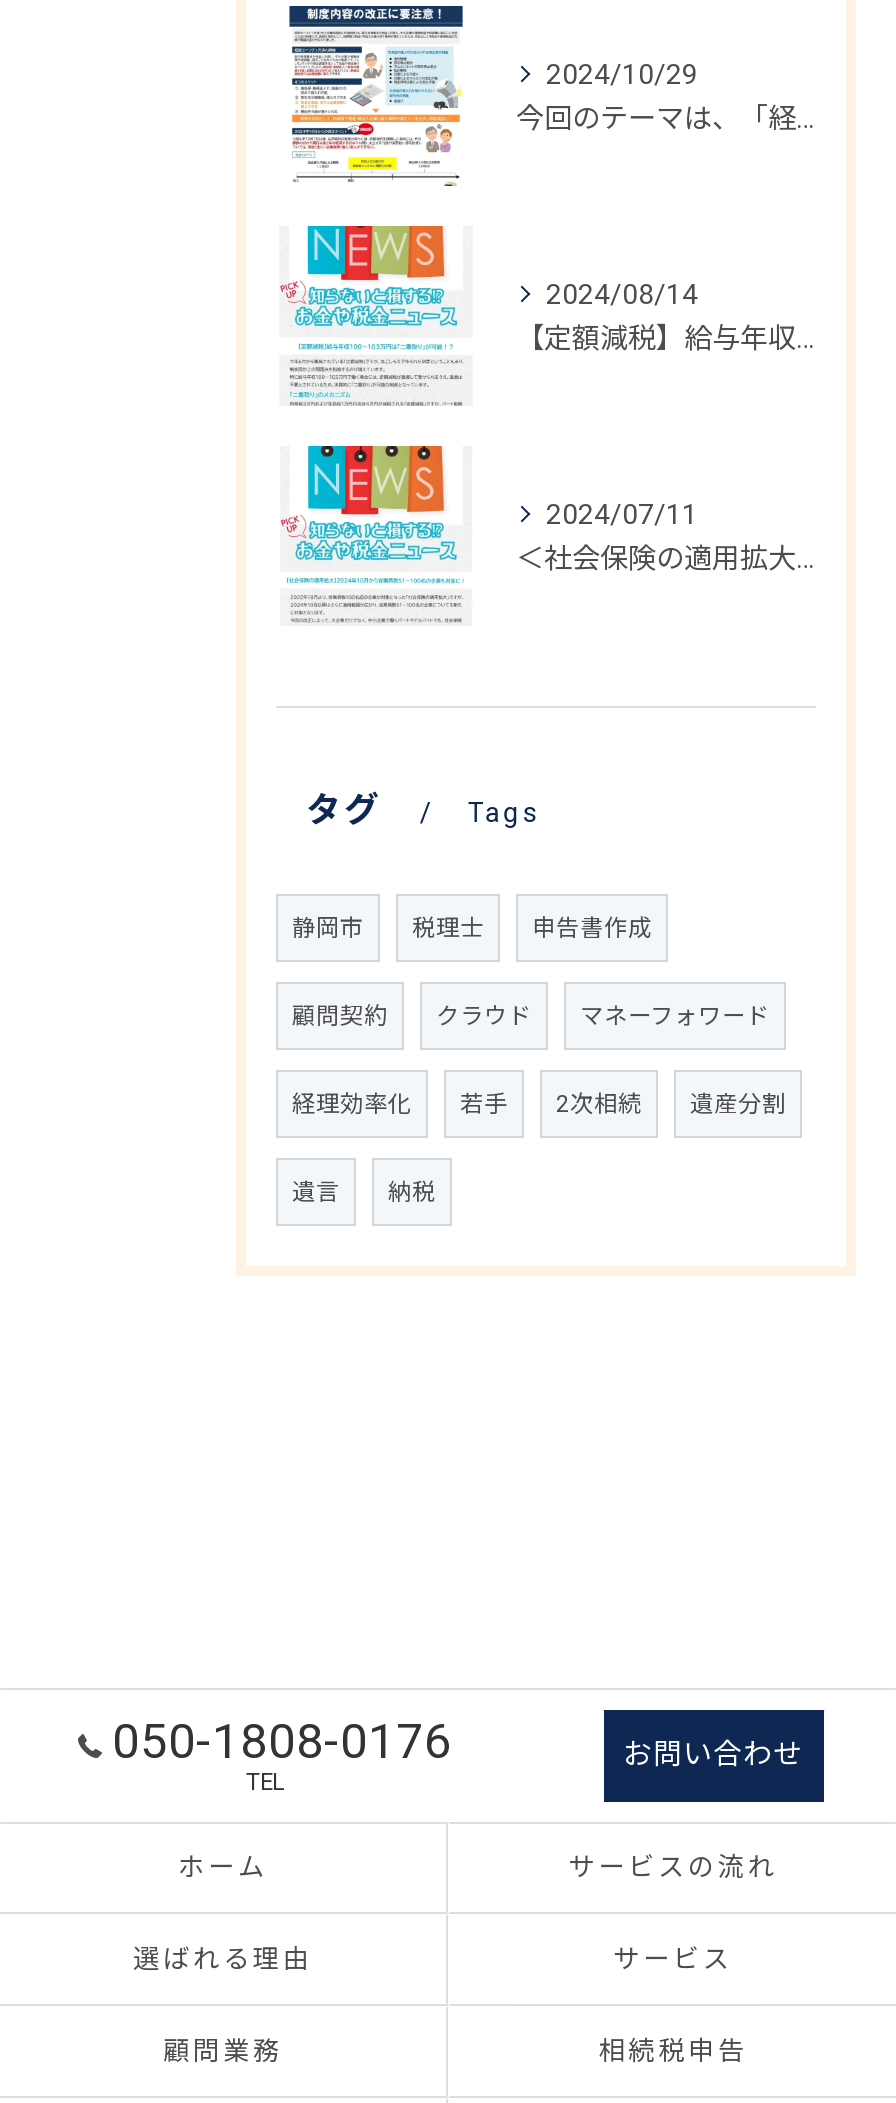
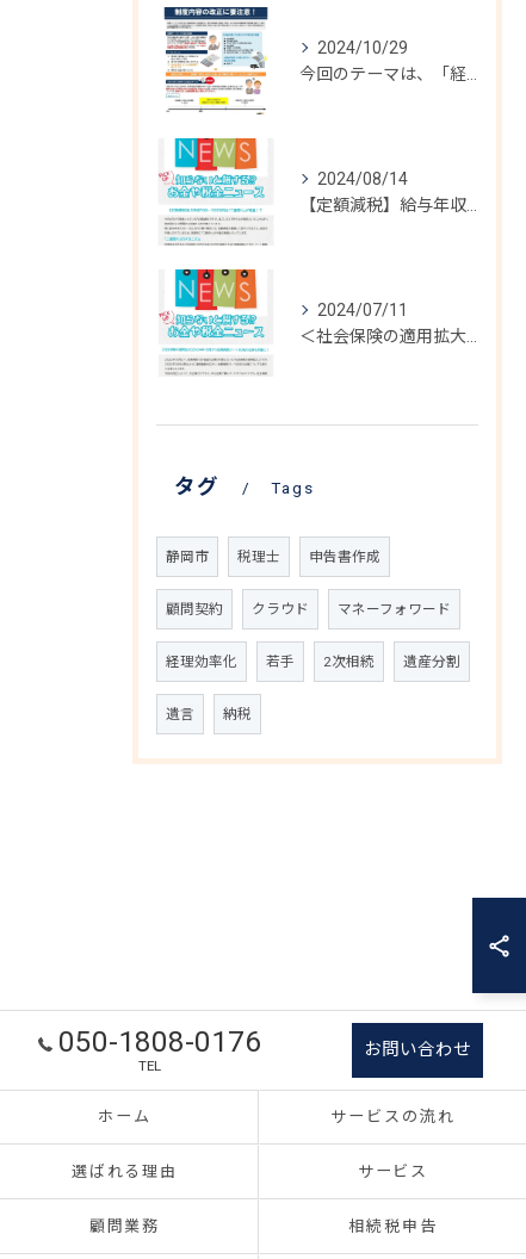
none -> [471,897,522,996] [image]

